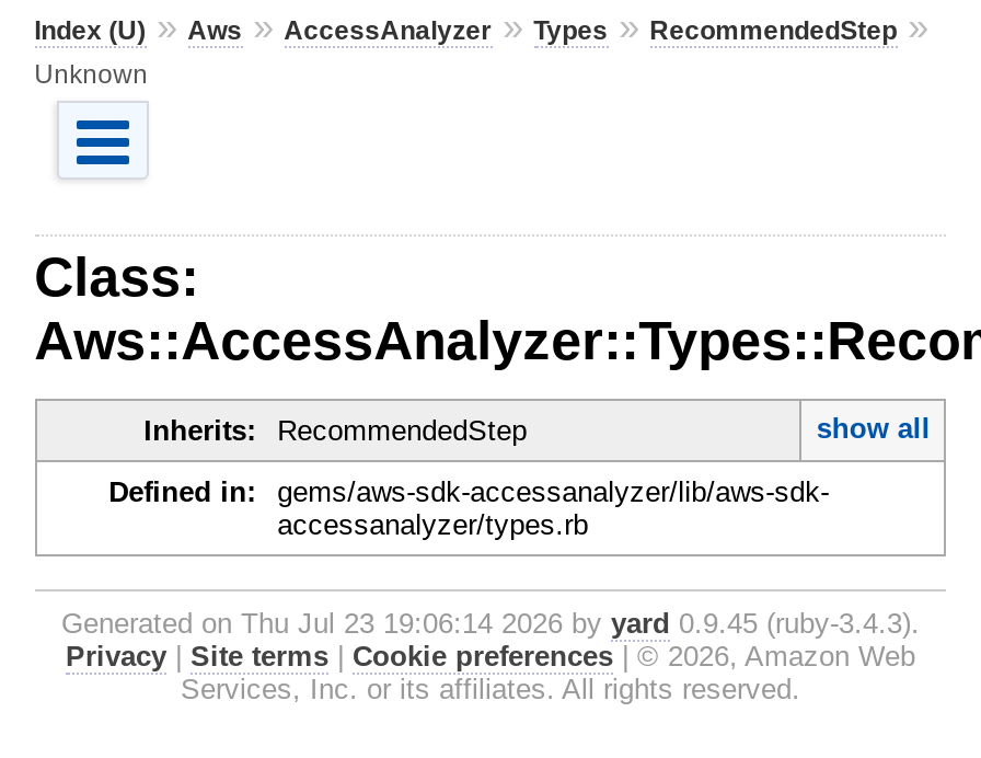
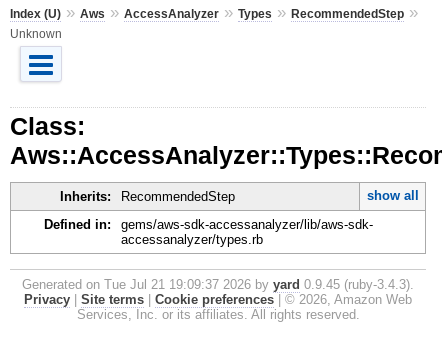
[61,607,920,640] Generated on Thu Jul 23 19:06:14 2026 by yard 0.9.45 (ruby-3.4.3). -> [22,277,414,292] Generated on Tue Jul 21 19:09:37 2026 by yard 0.9.45 (ruby-3.4.3).

